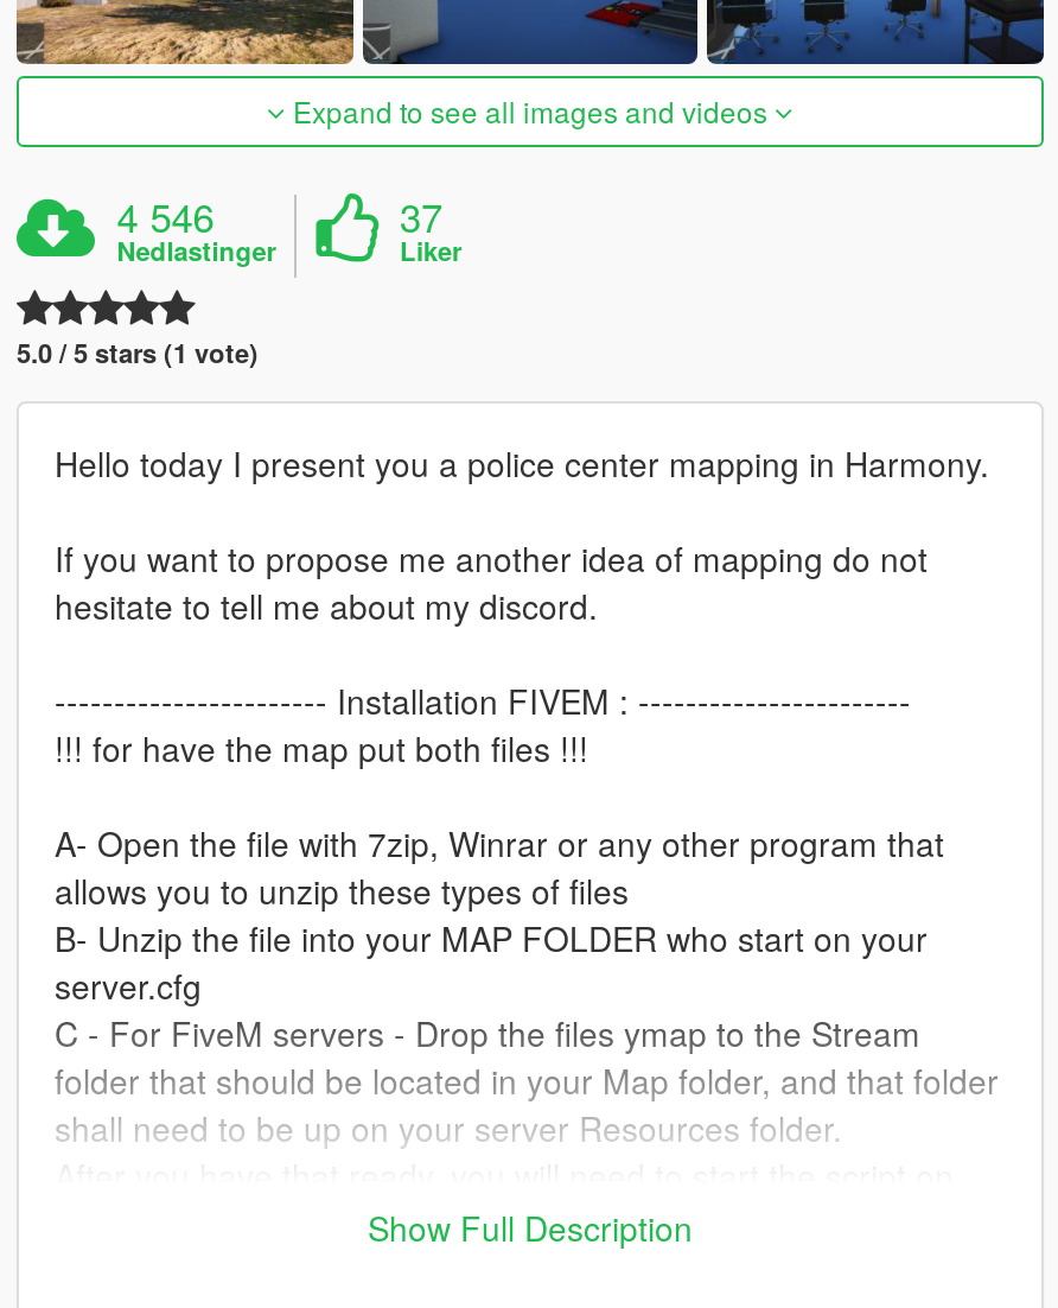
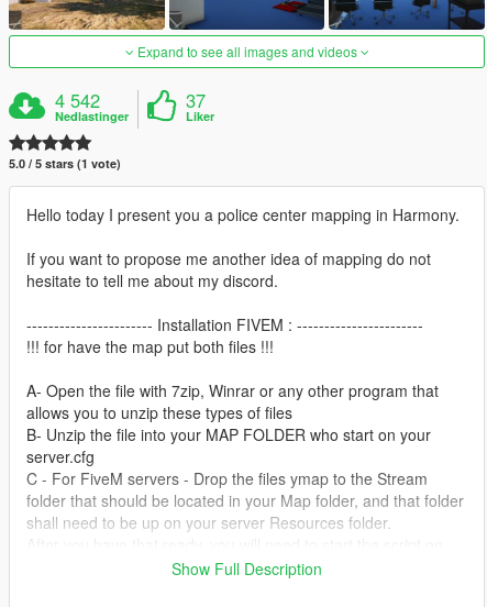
[117,187,214,244] 4 546 -> [55,87,100,113] 4 542

